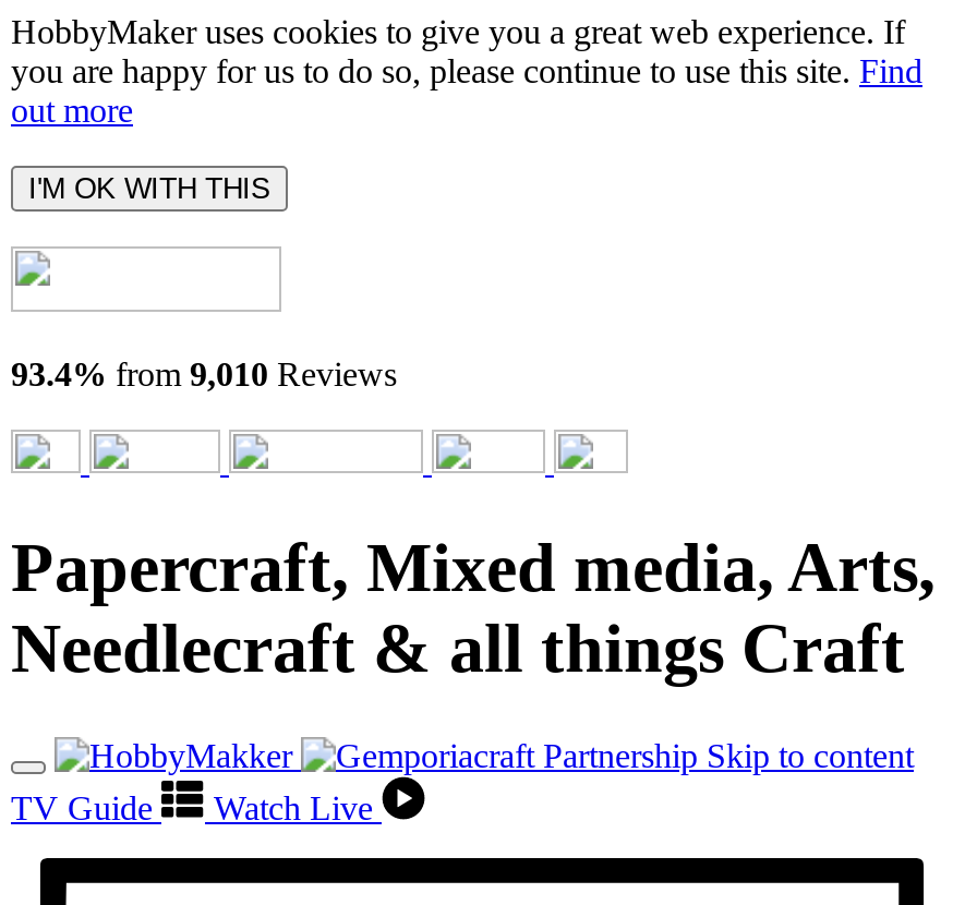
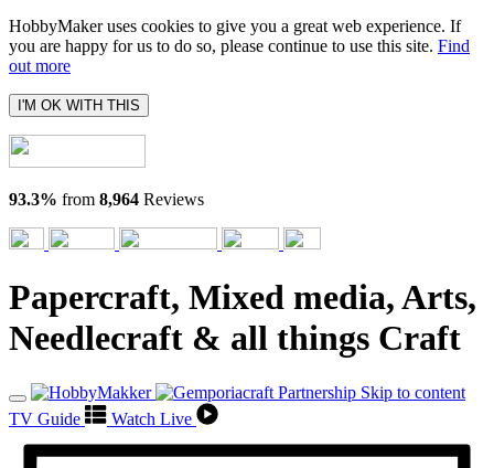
[11,355,397,393] 93.4% from 9,010 Reviews -> [9,190,204,209] 93.3% from 8,964 Reviews

